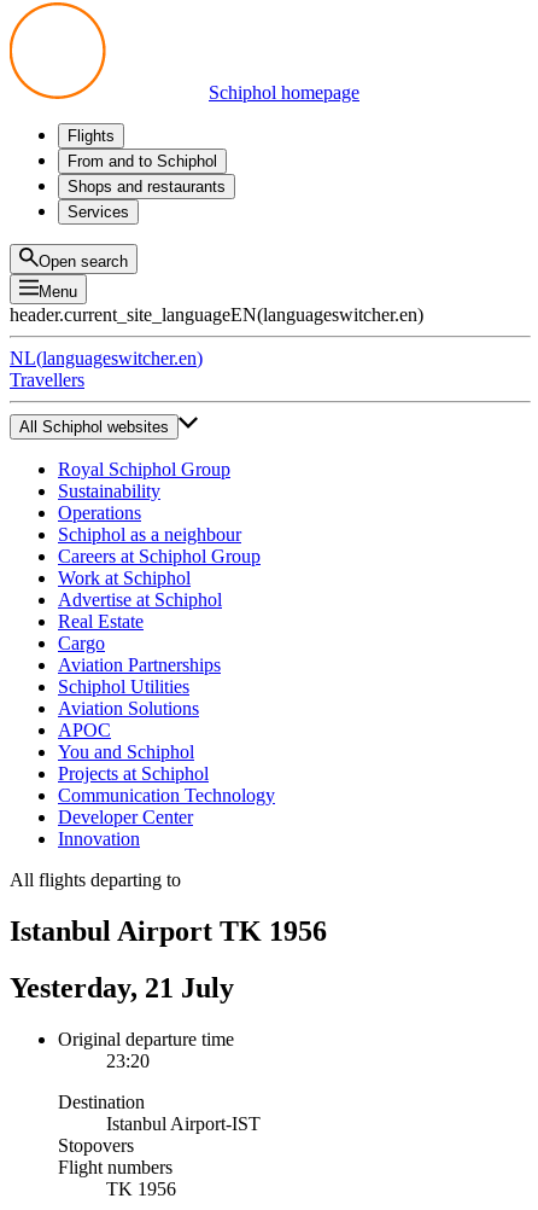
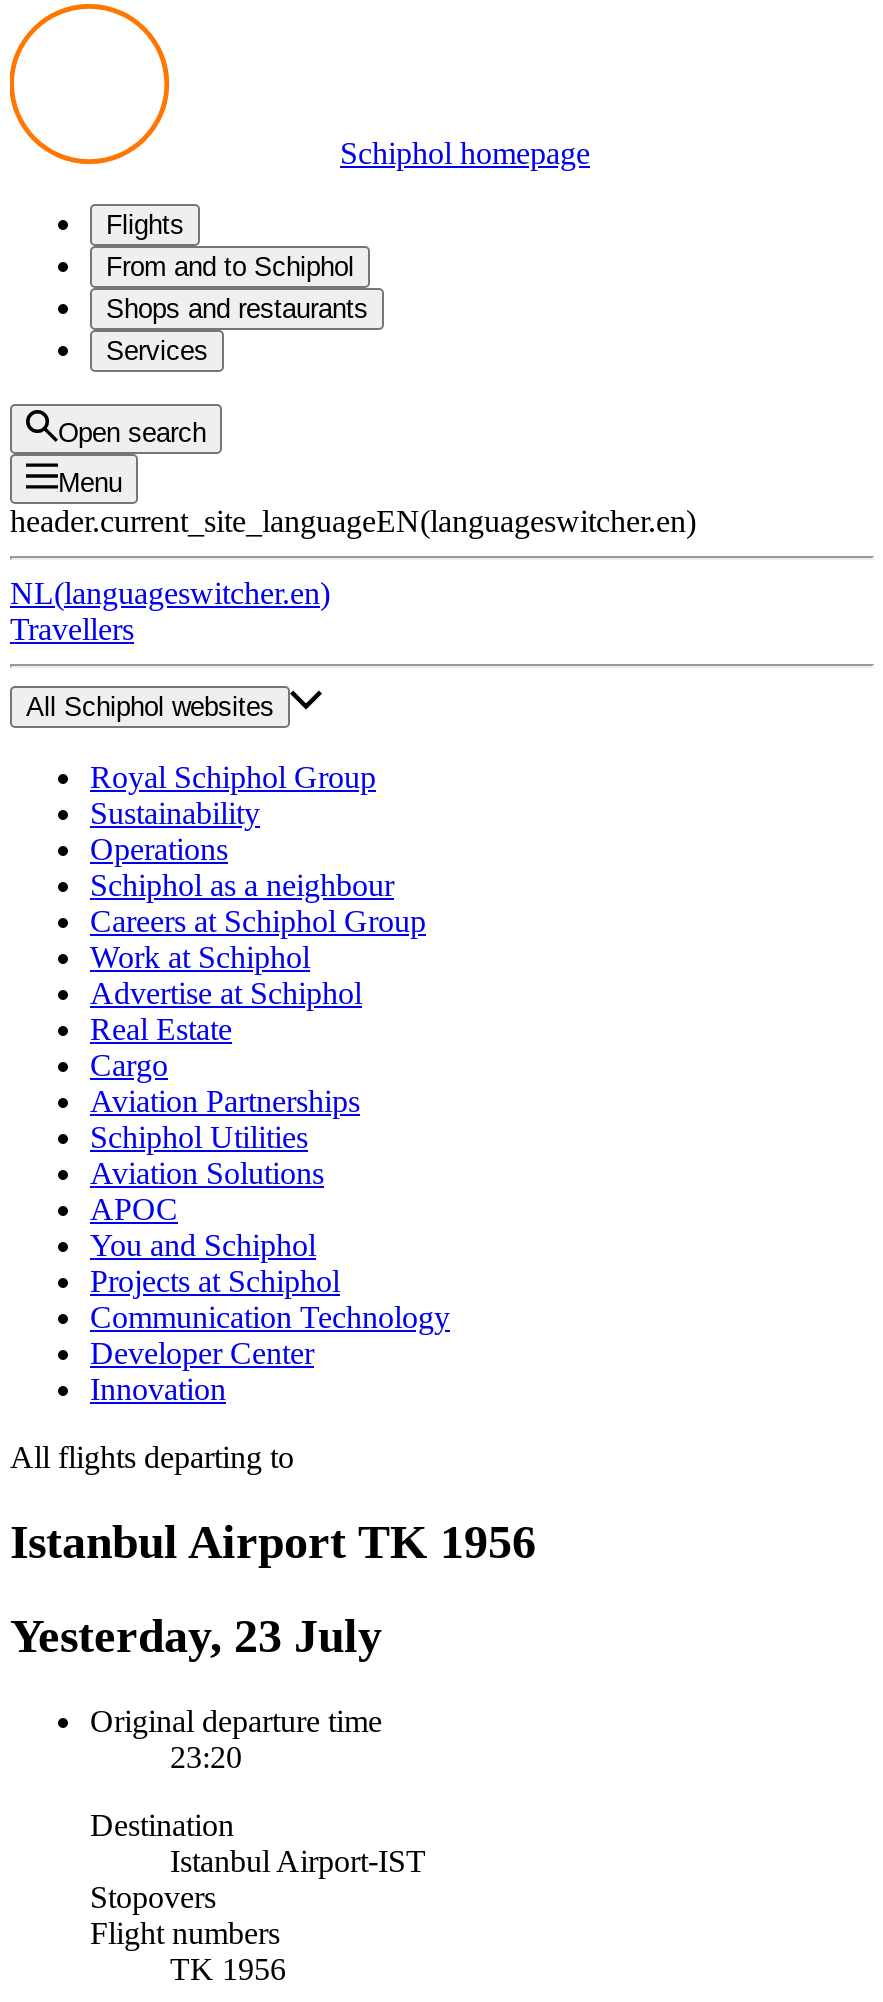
[10,972,234,1003] Yesterday, 21 July -> [10,1610,382,1662] Yesterday, 23 July

